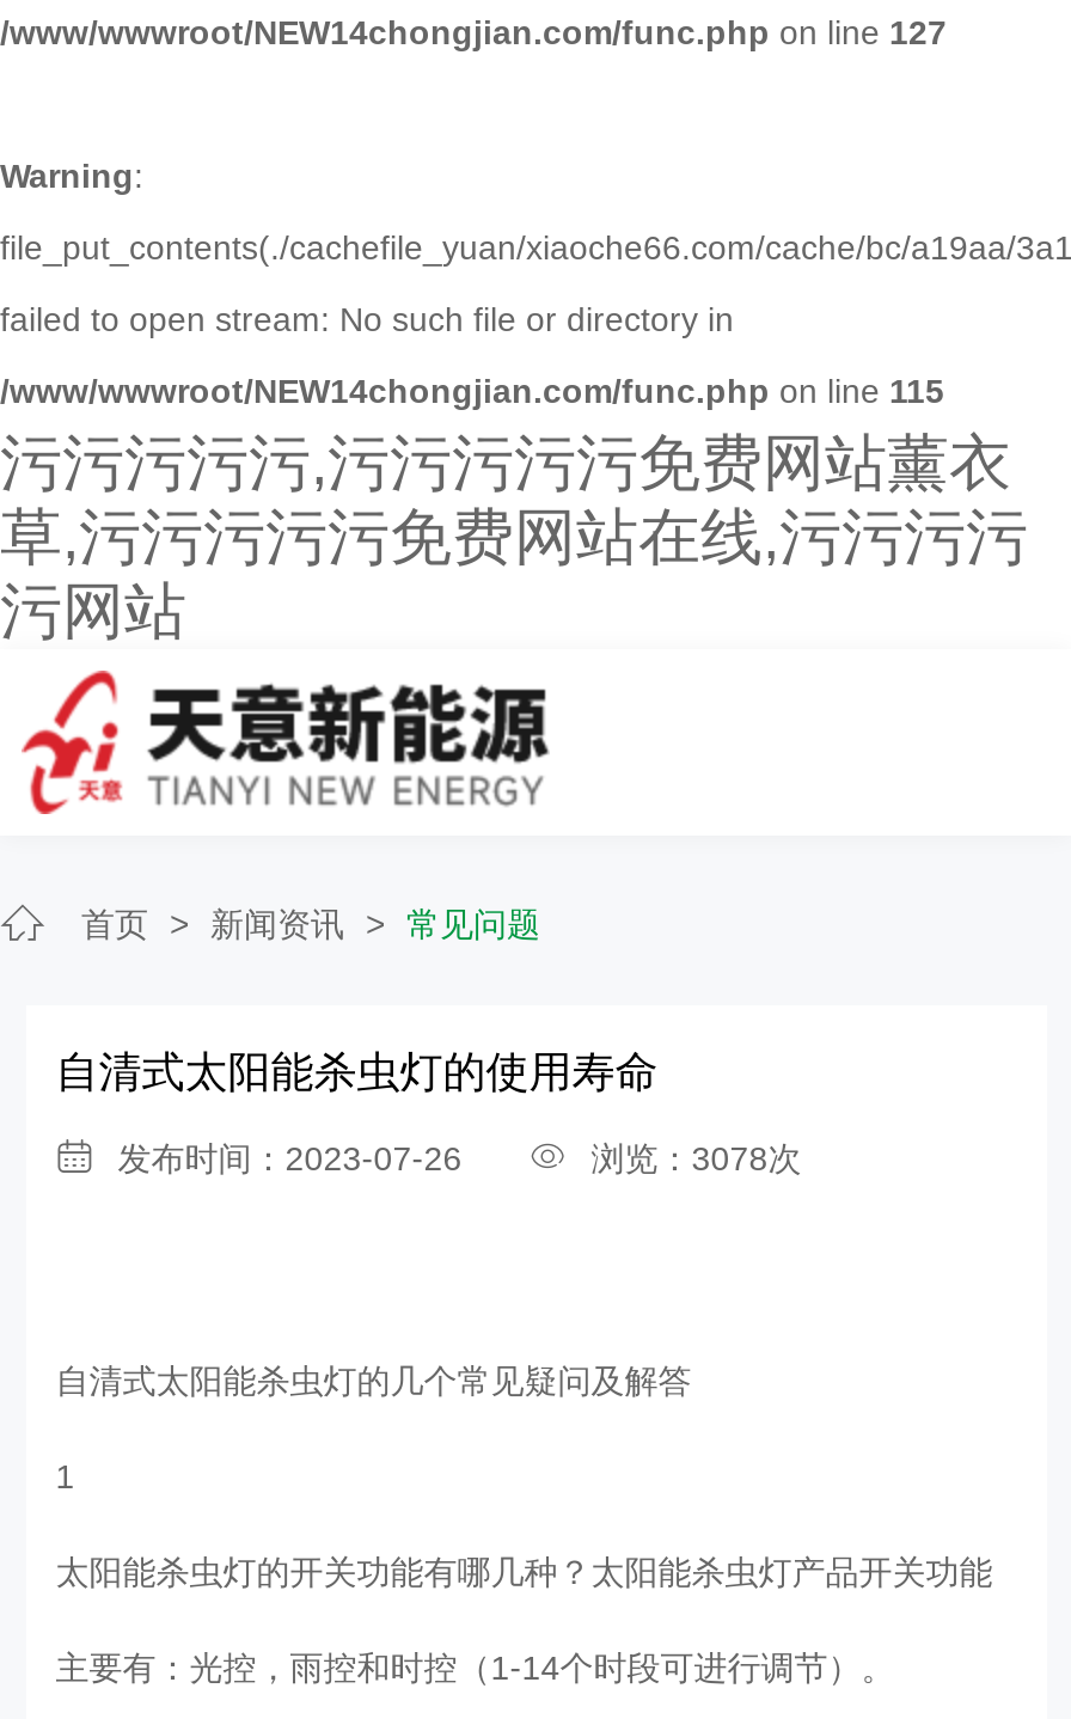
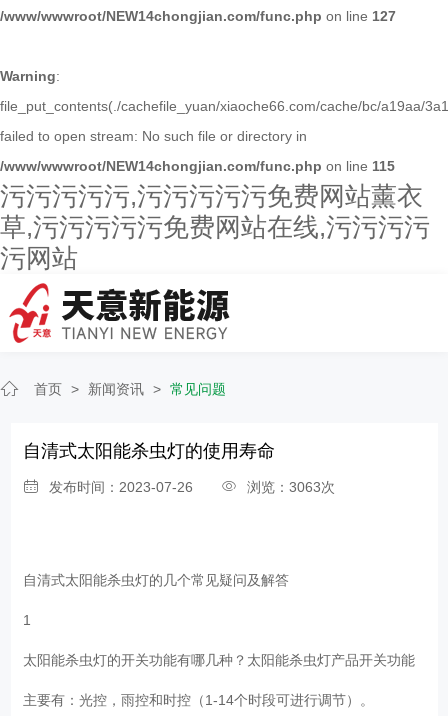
[118,1139,802,1177] 发布时间：2023-07-26 浏览：3078次 -> [49,479,335,495] 发布时间：2023-07-26 浏览：3063次

